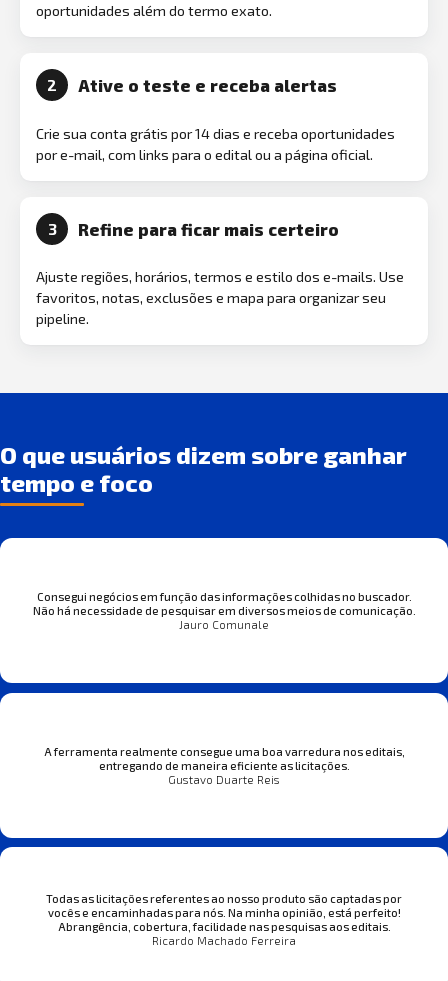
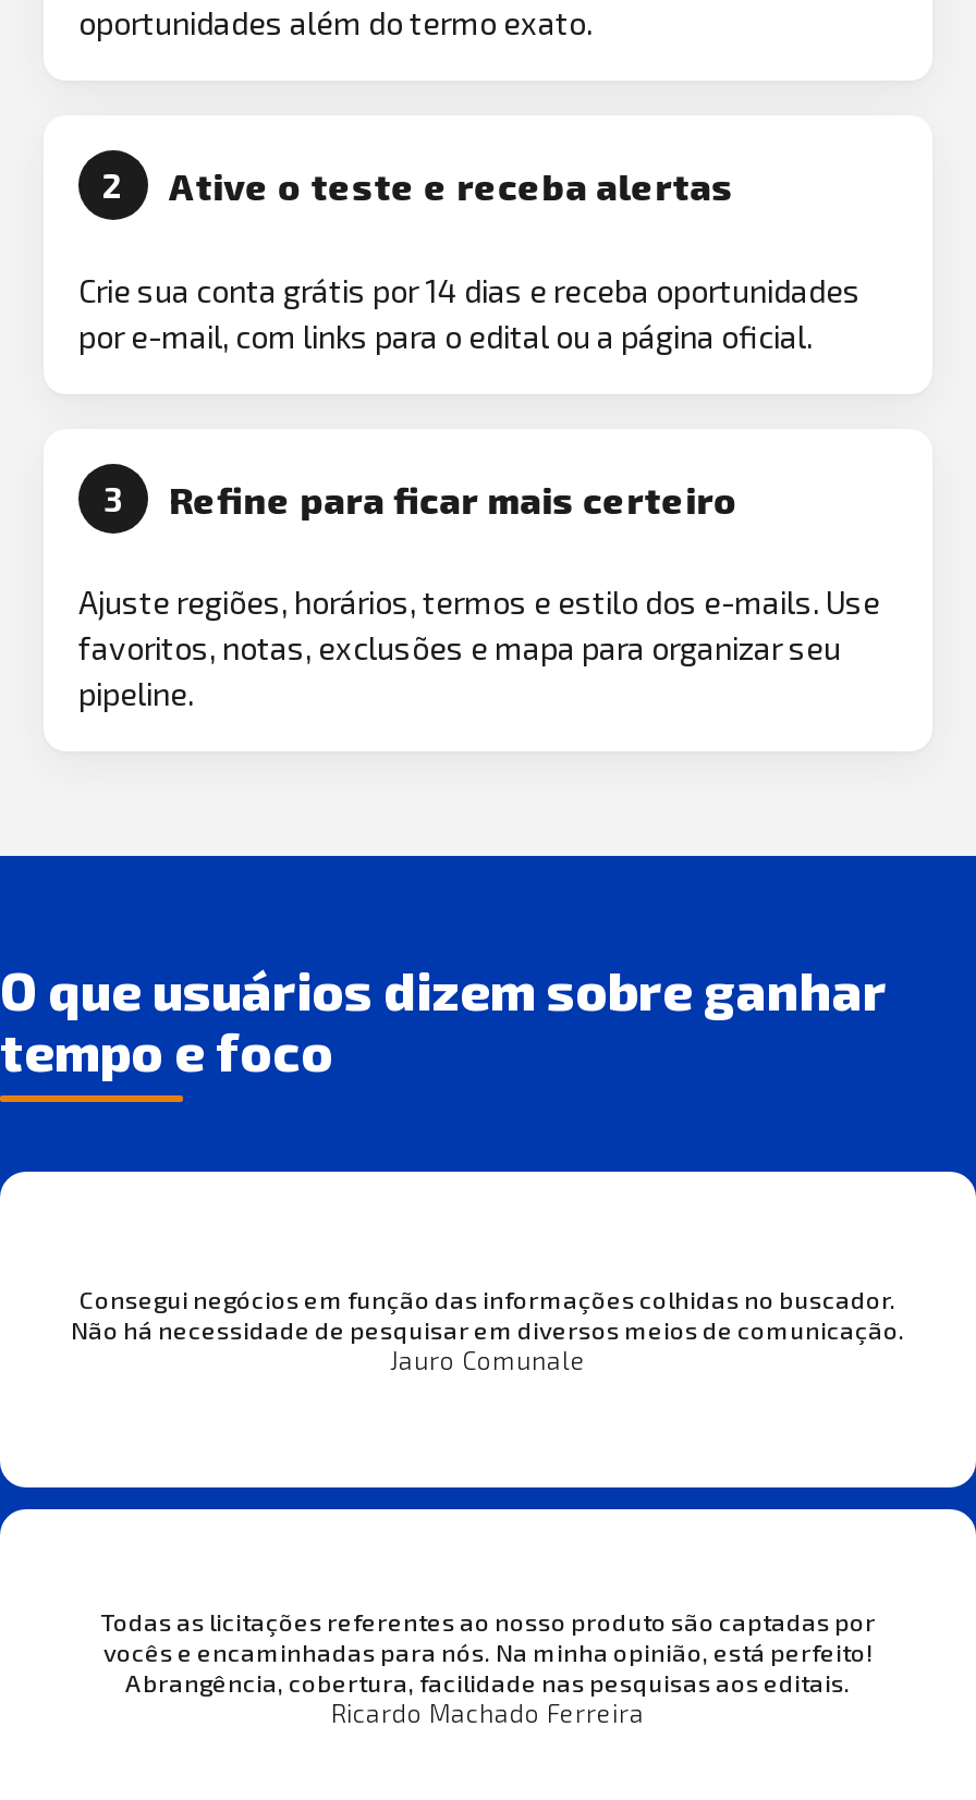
[43,745,404,786] A ferramenta realmente consegue uma boa varredura nos editais, | entregando de maneira eficiente as licitações. | Gustavo Duarte Reis -> none

